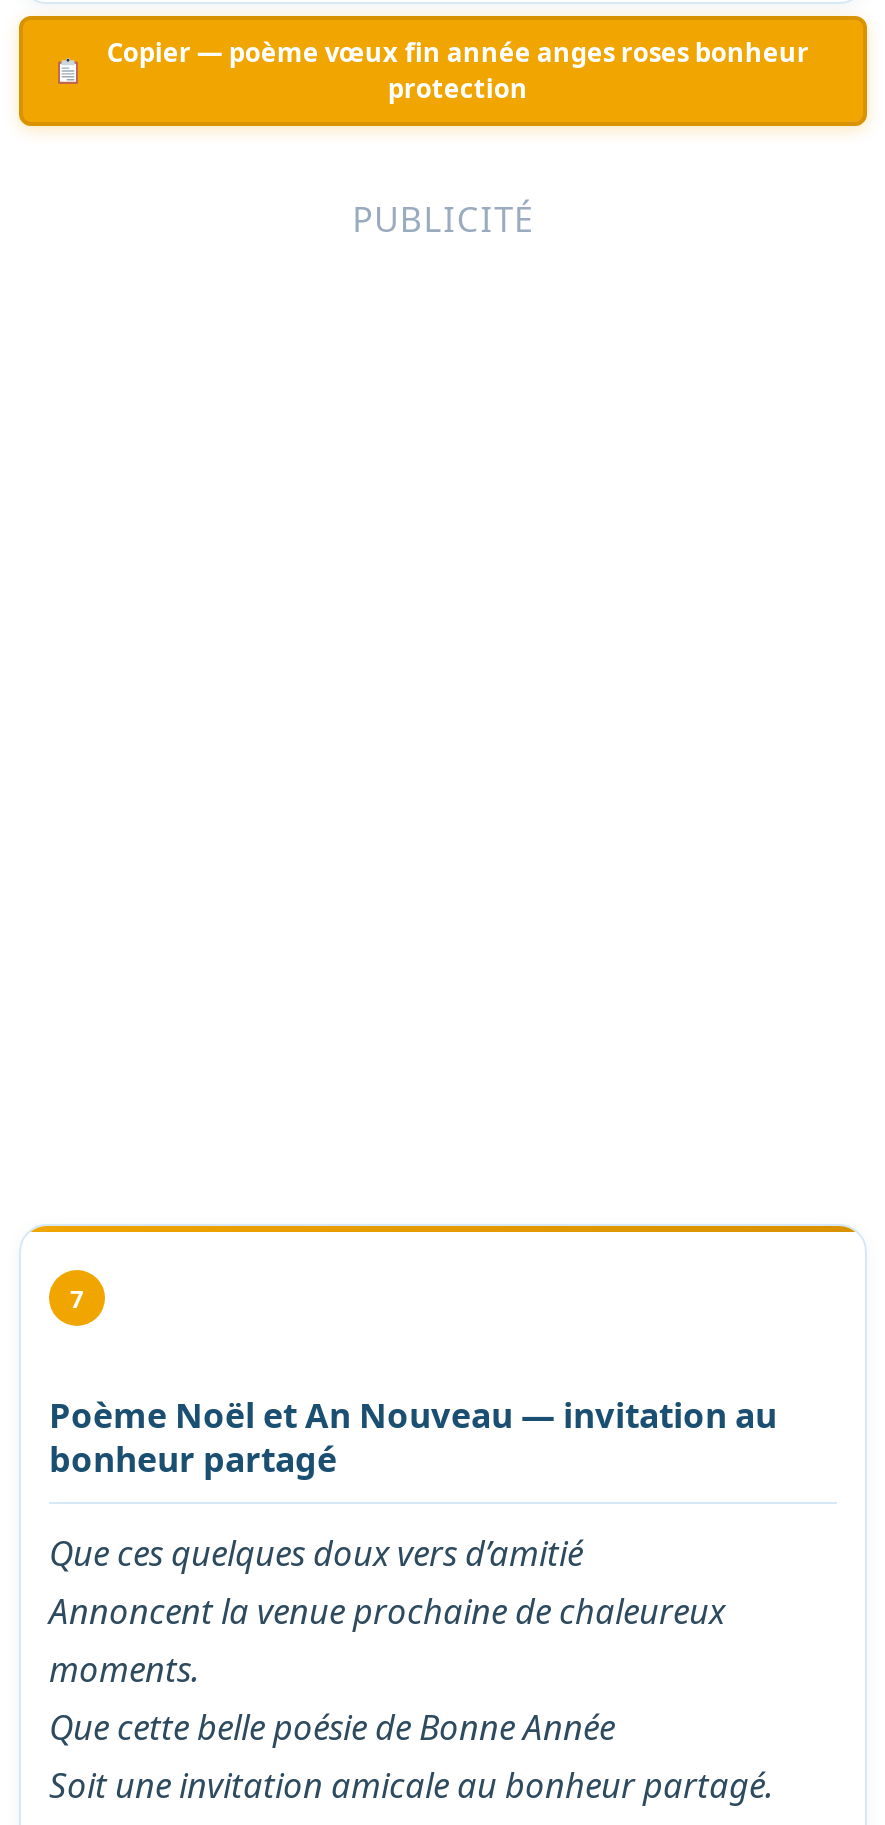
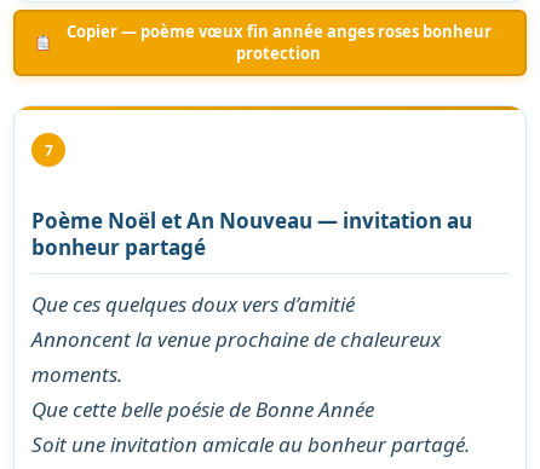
[352,195,534,241] PUBLICITÉ -> none

